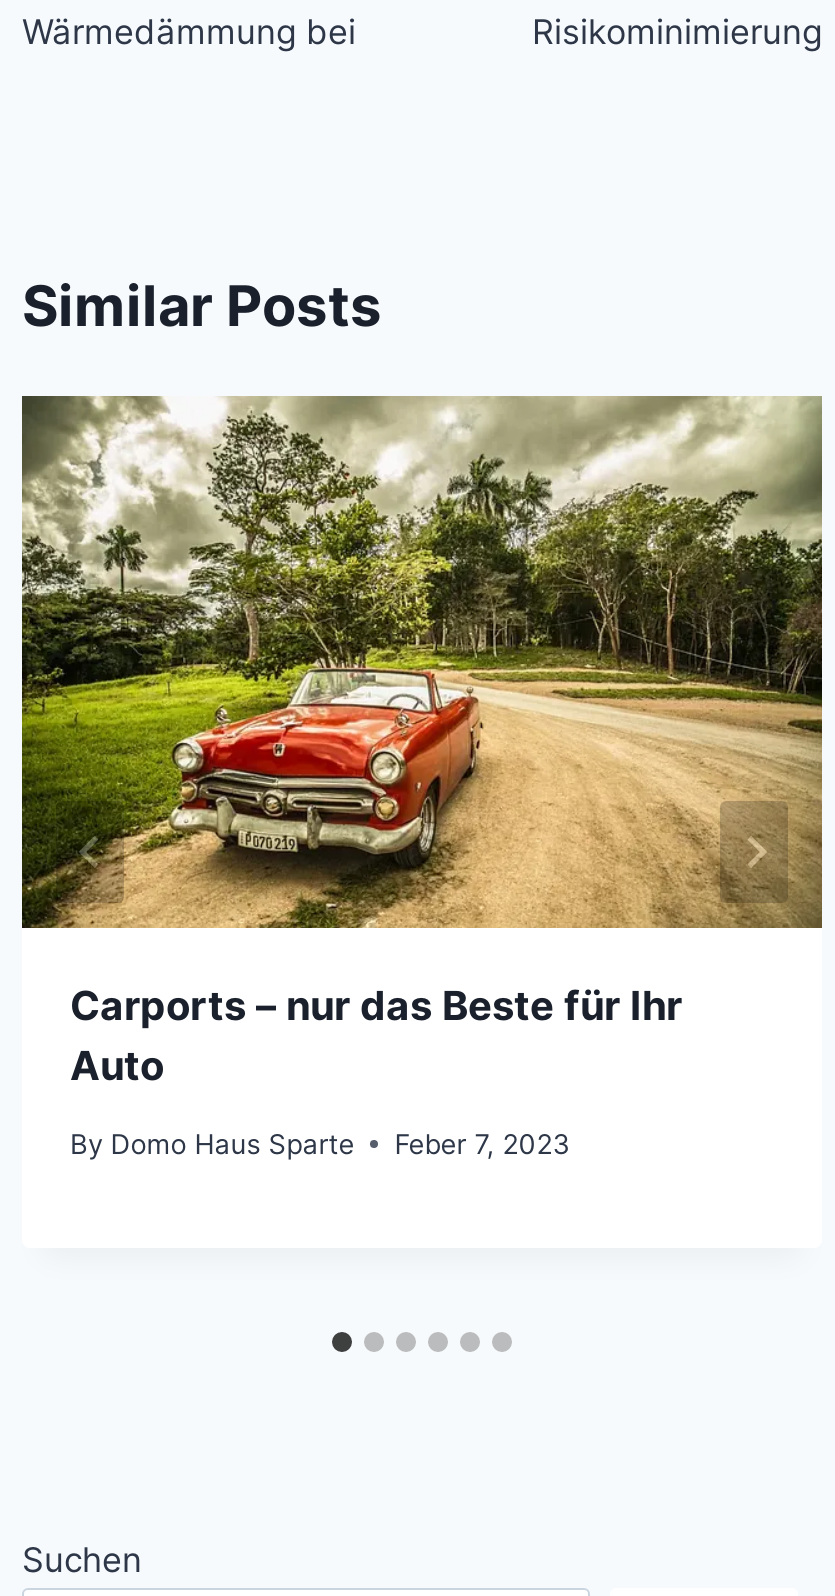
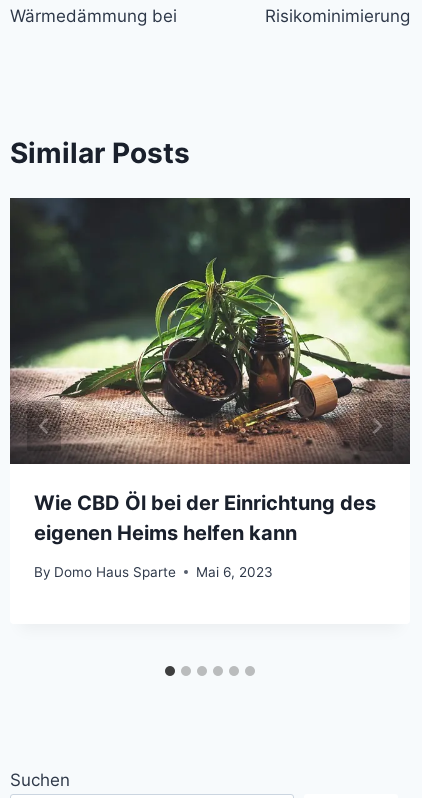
[20,394,824,1090] [image] | Carports – nur das Beste für Ihr | Auto -> [9,197,411,545] [image] | Wie CBD Öl bei der Einrichtung des | eigenen Heims helfen kann
[70,1128,570,1160] By Domo Haus Sparte Feber 7, 2023 -> [34,564,273,580] By Domo Haus Sparte Mai 6, 2023

